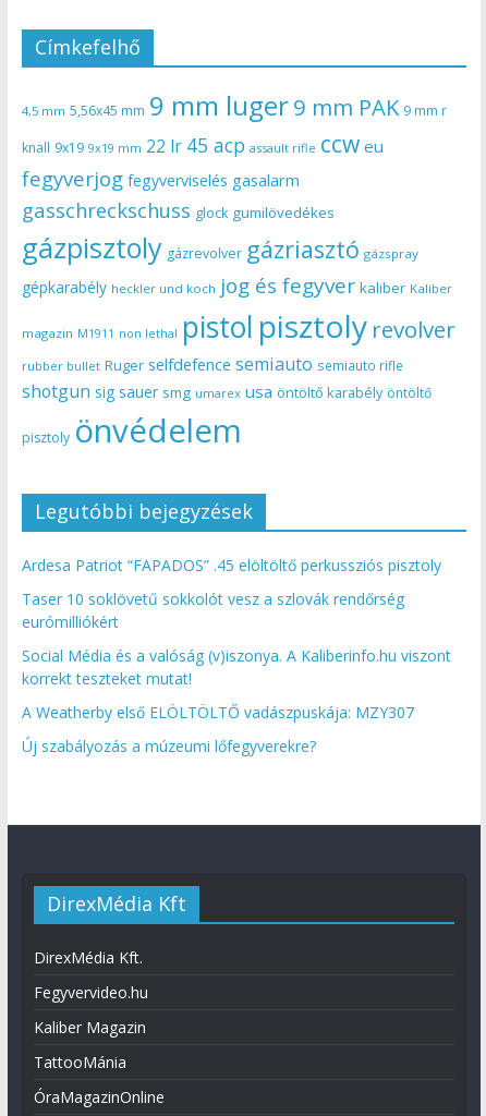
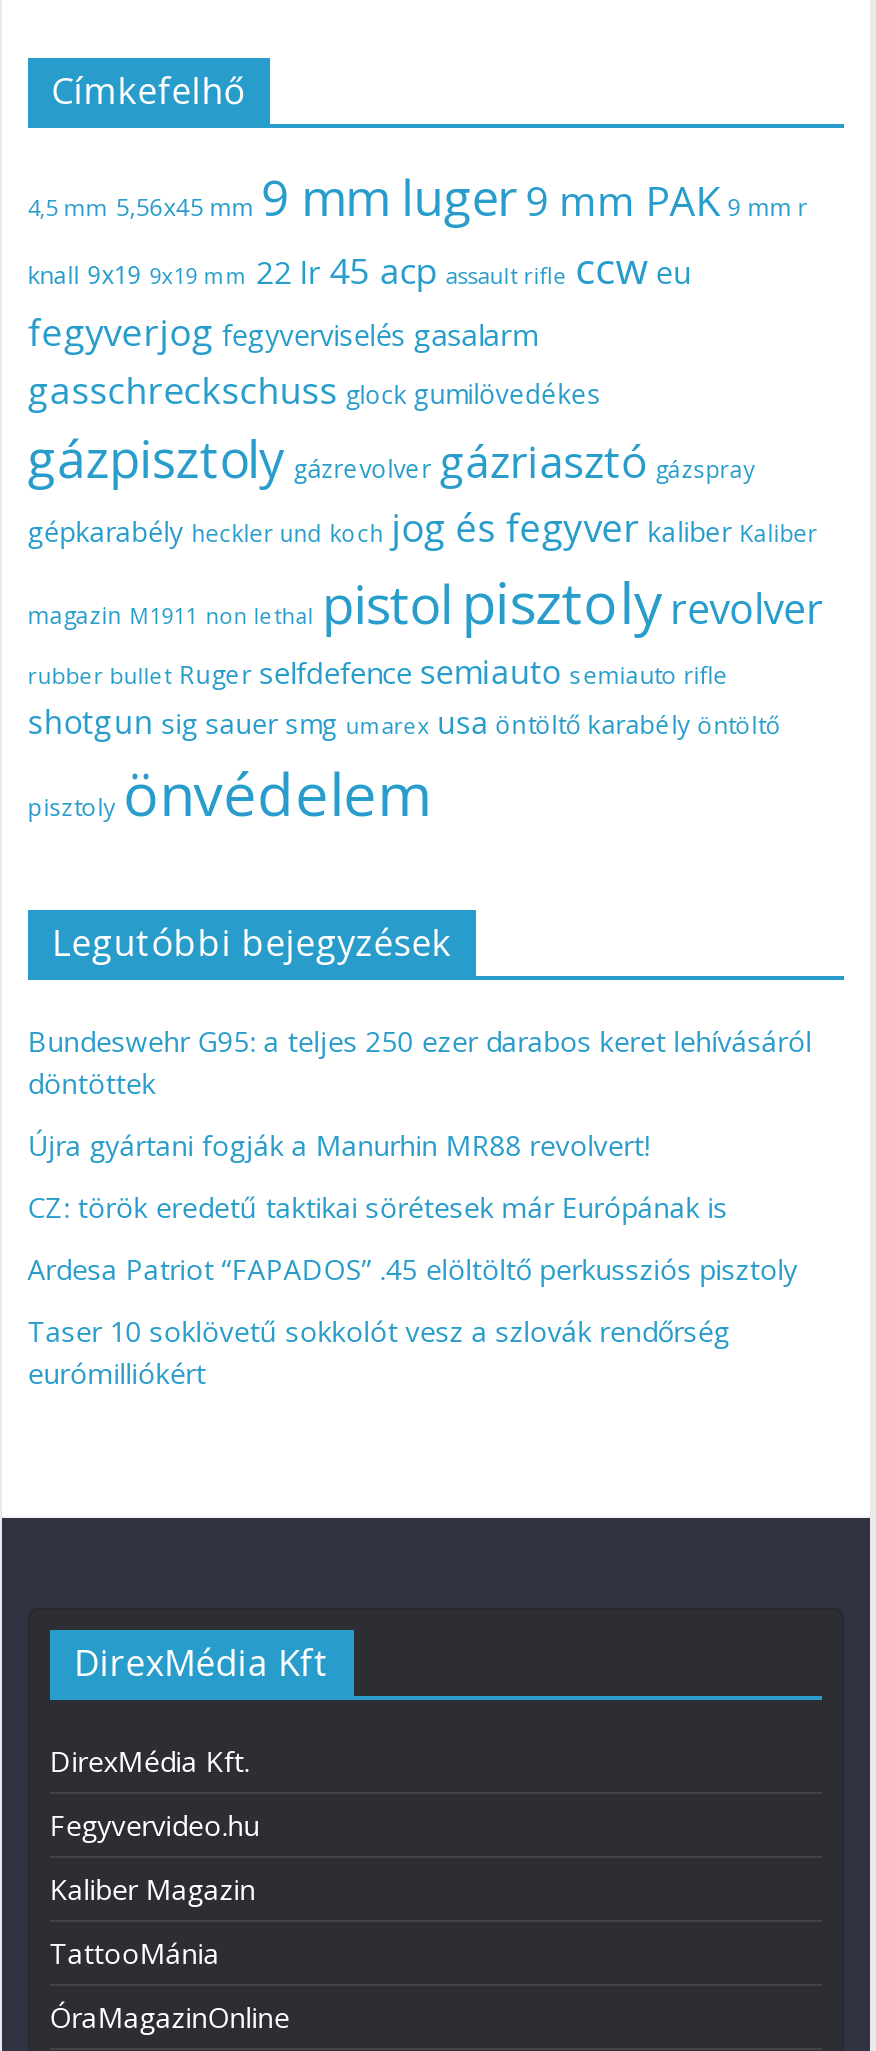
none -> [28,1021,812,1225] Bundeswehr G95: a teljes 250 ezer darabos keret lehívásáról | döntöttek | Újra gyártani fogják a Manurhin MR88 revolvert! | CZ: török eredetű taktikai sörétesek már Európának is
moved [22,555,441,632] -> [28,1249,798,1391]: Ardesa Patriot “FAPADOS” .45 elöltöltő perkussziós pisztoly | Taser 10 soklövetű sokkolót vesz a szlovák rendőrség | eurómilliókért
[22,645,451,756] Social Média és a valóság (v)iszonya. A Kaliberinfo.hu viszont | korrekt teszteket mutat! | A Weatherby első ELÖLTÖLTŐ vadászpuskája: MZY307 | Új szabályozás a múzeumi lőfegyverekre? -> none

